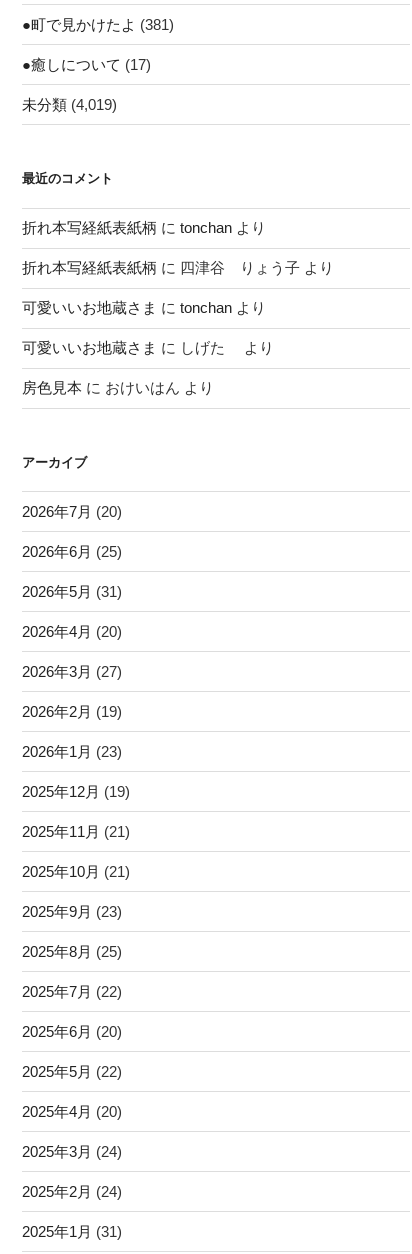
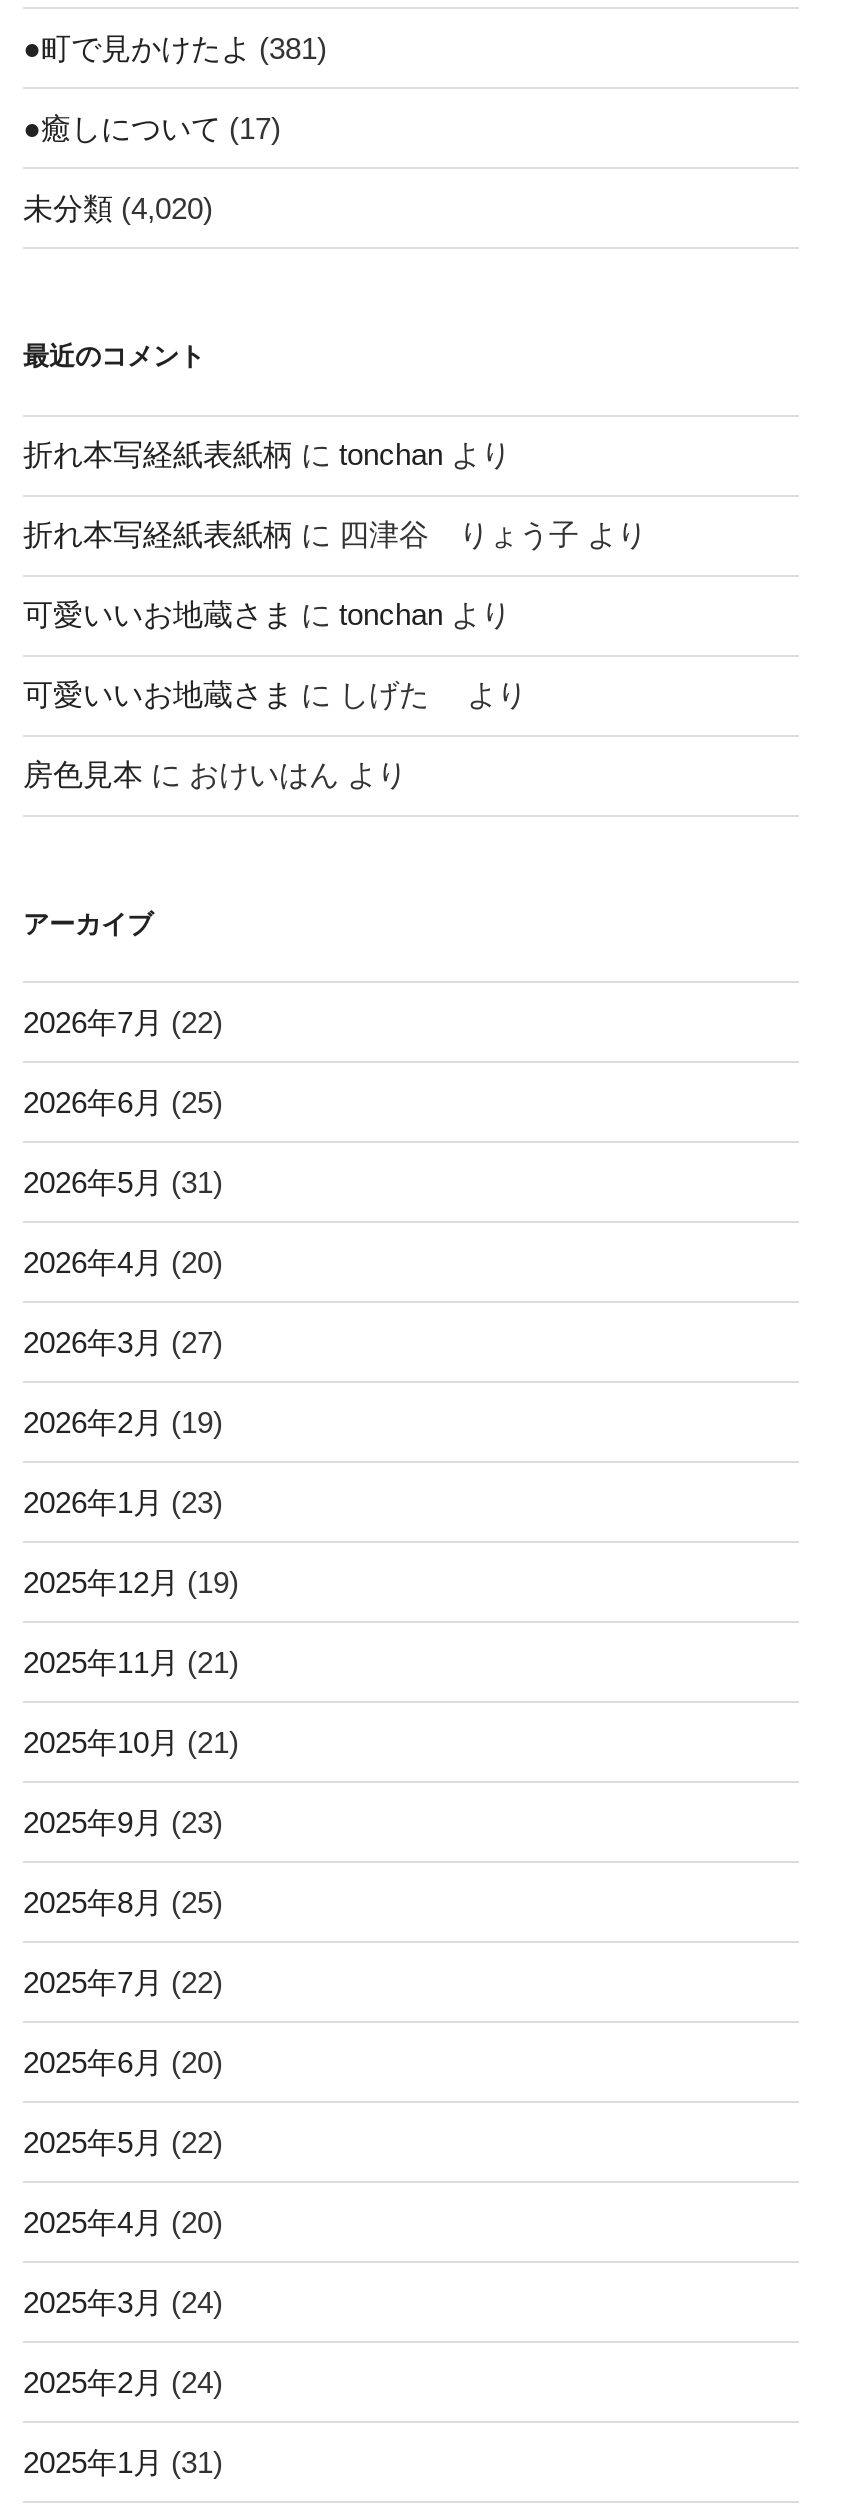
[22,96,117,113] 未分類(4,019) -> [23,190,213,224] 未分類(4,020)
[22,503,122,520] 2026年7月(20) -> [23,1004,223,1038] 2026年7月(22)

